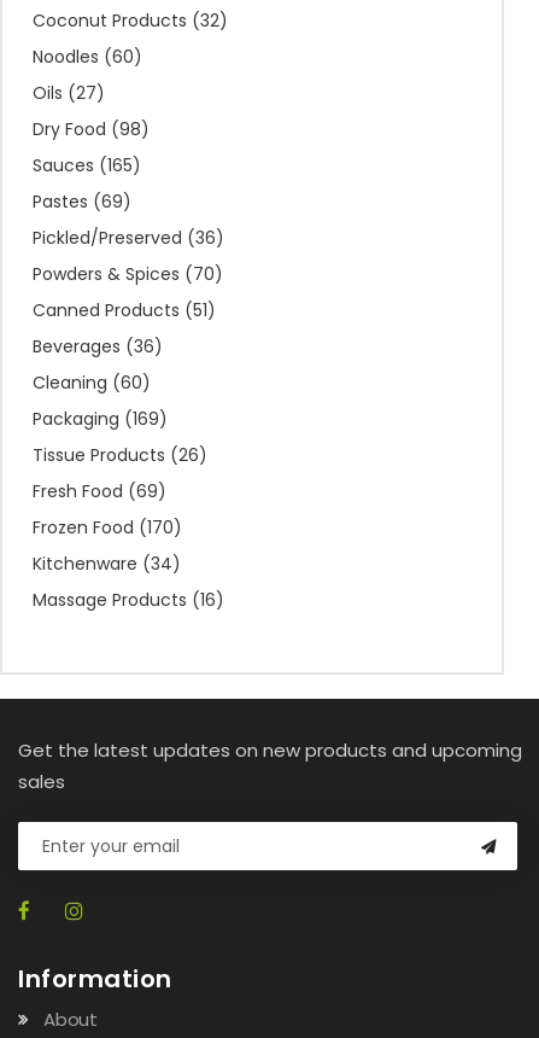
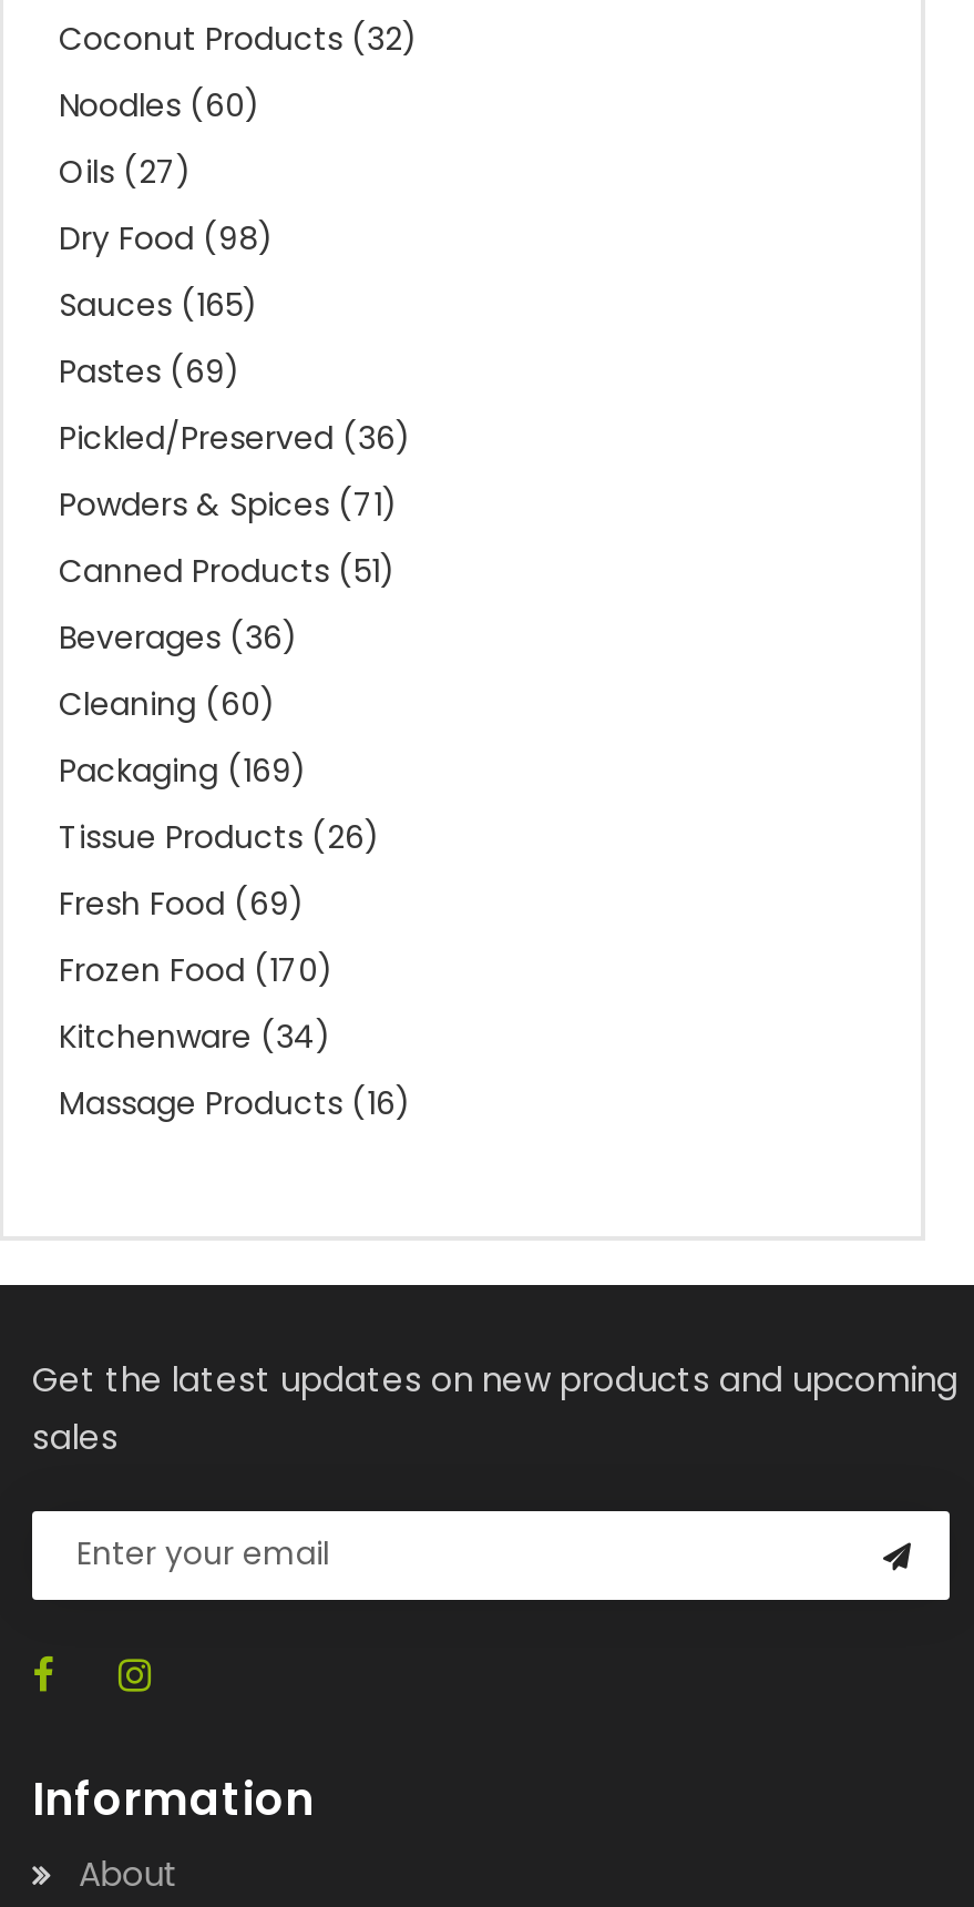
[33,262,223,286] Powders & Spices (70) -> [59,481,398,526] Powders & Spices (71)

